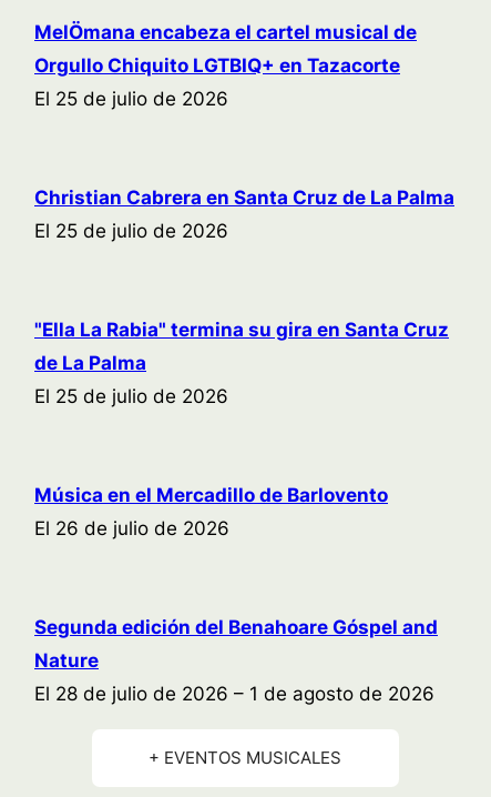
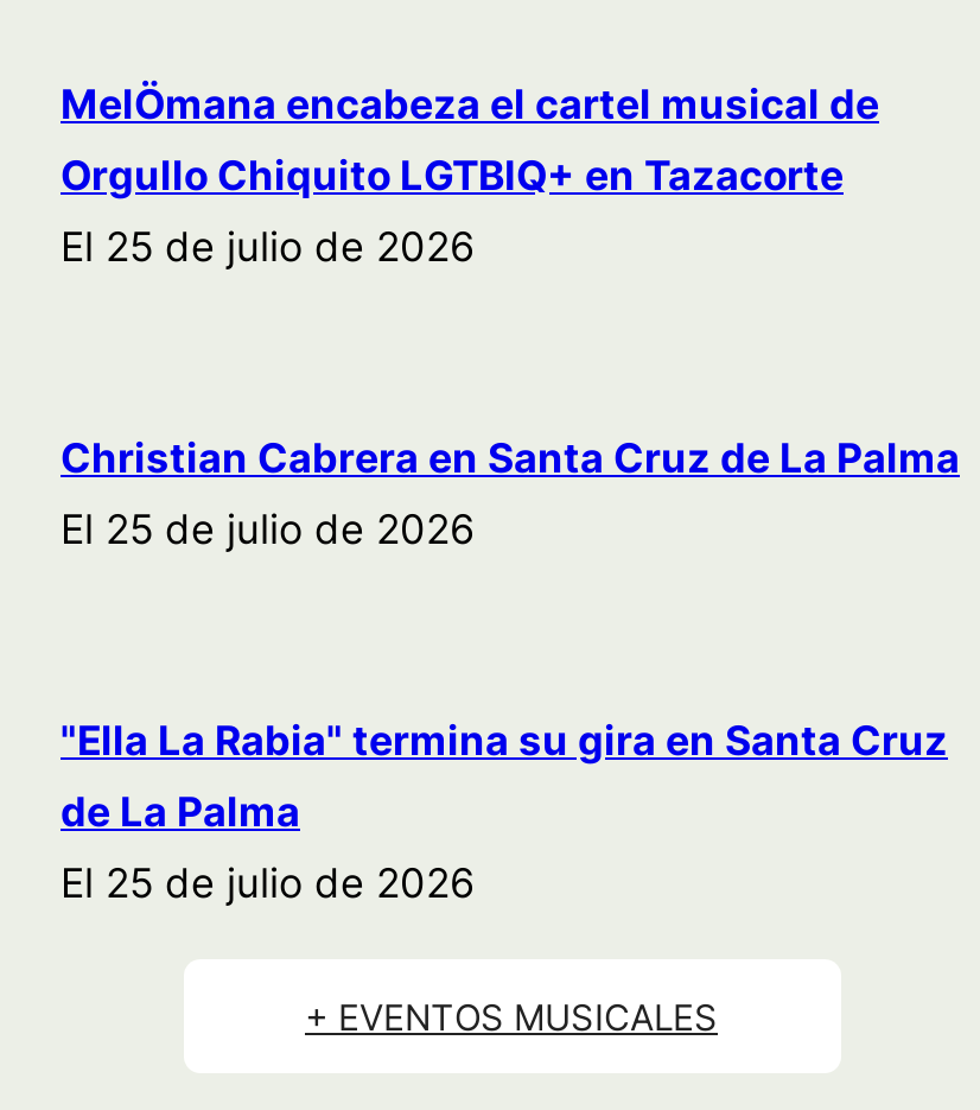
[34,484,388,539] Música en el Mercadillo de Barlovento | El 26 de julio de 2026 -> none
[34,616,438,705] Segunda edición del Benahoare Góspel and | Nature | El 28 de julio de 2026 – 1 de agosto de 2026 -> none

